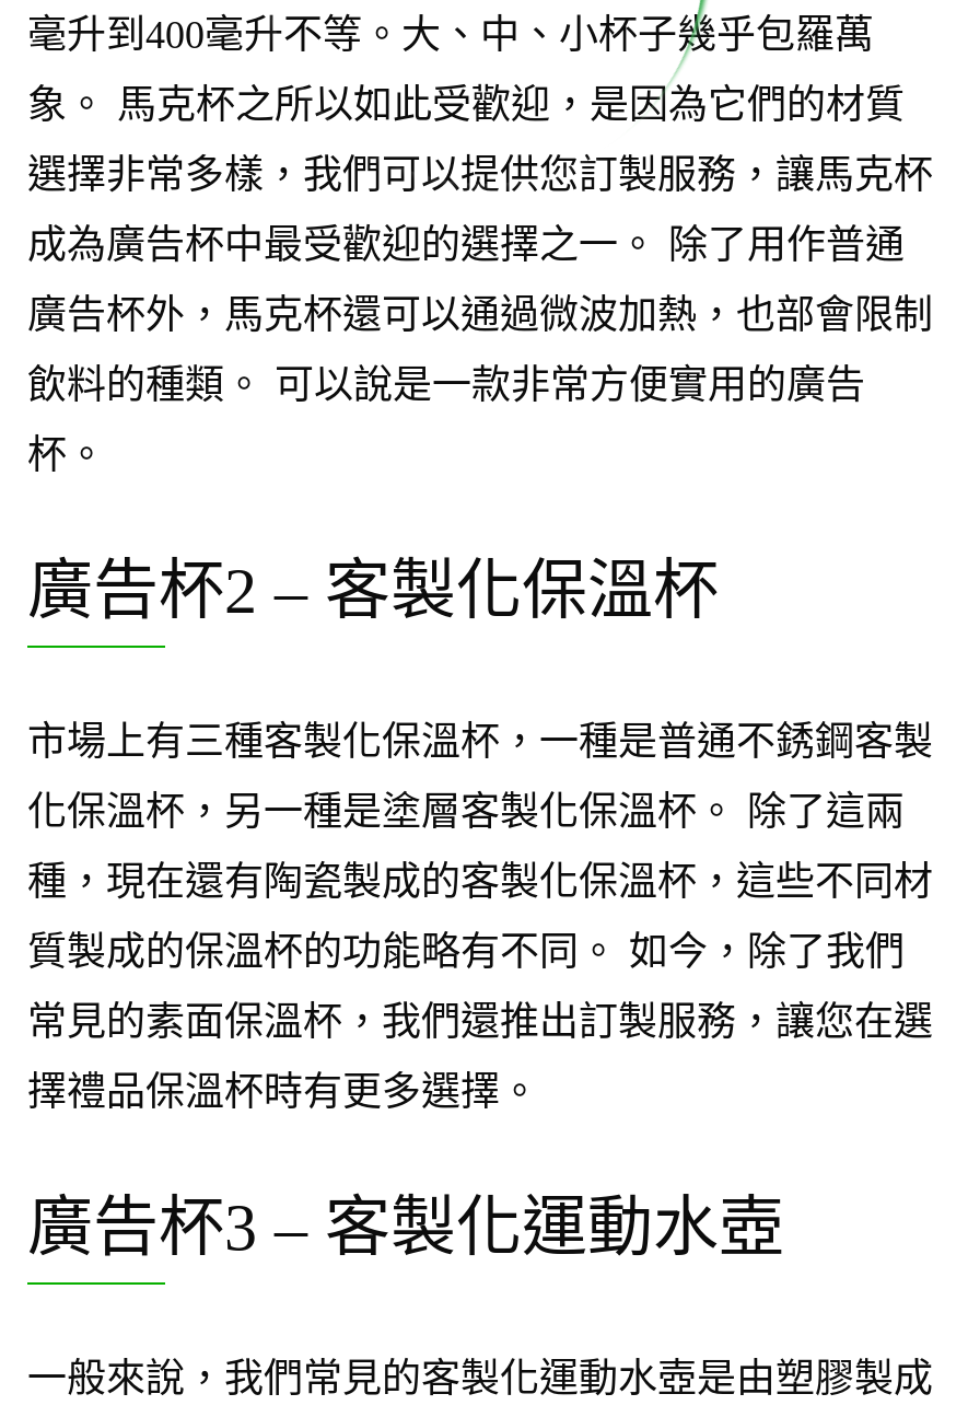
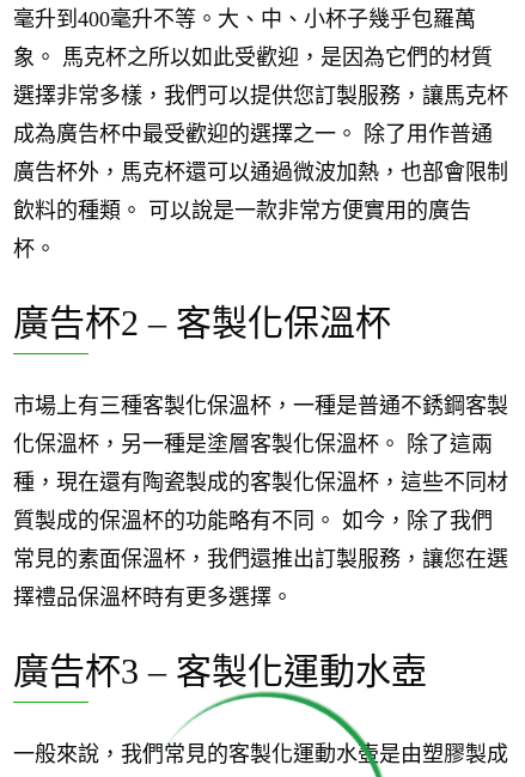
none -> [175,694,365,740] [image]

